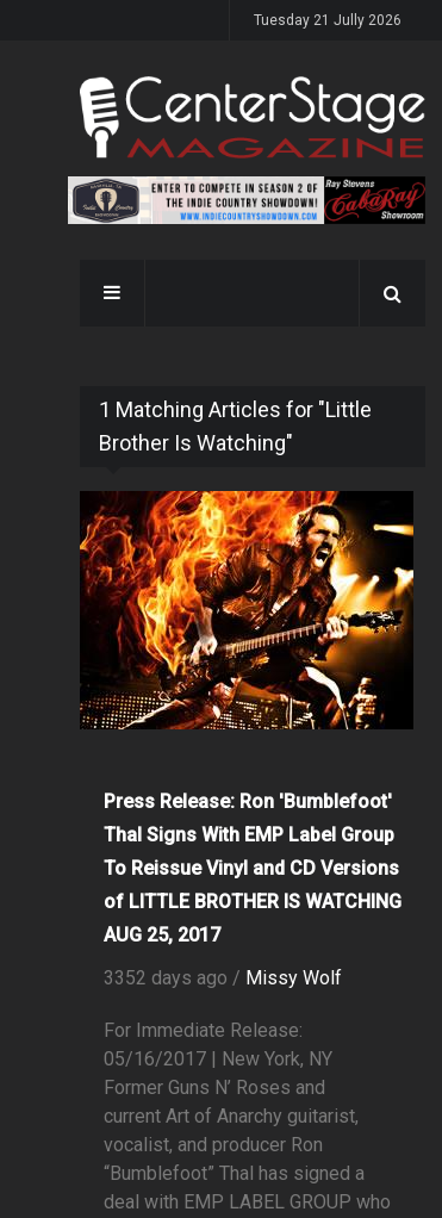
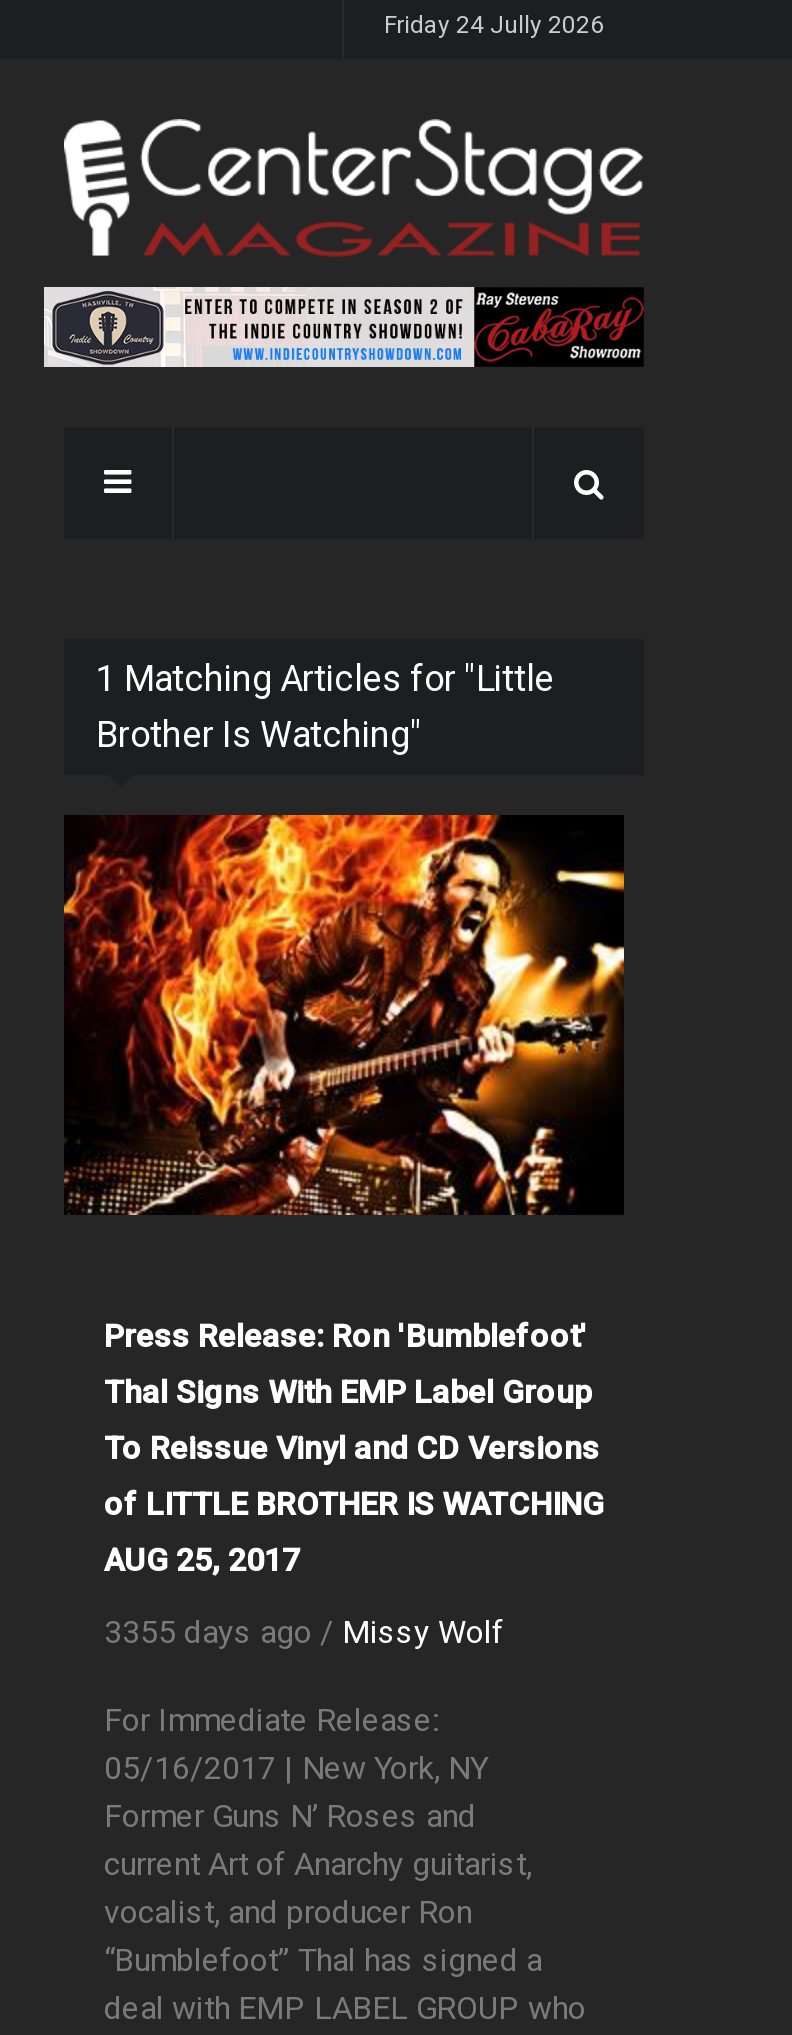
[254,12,401,29] Tuesday 21 Jully 2026 -> [384,11,604,39] Friday 24 Jully 2026
[104,967,342,990] 3352 days ago / Missy Wolf -> [104,1614,504,1652] 3355 days ago / Missy Wolf

